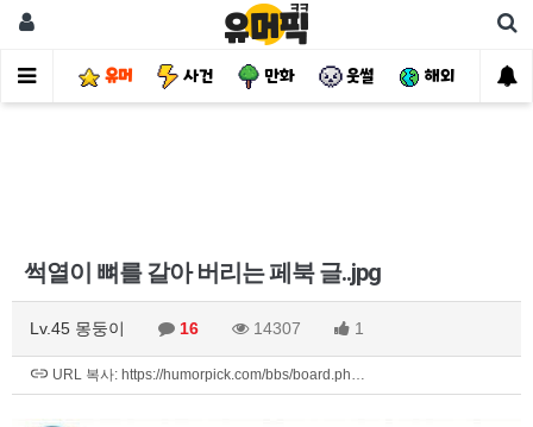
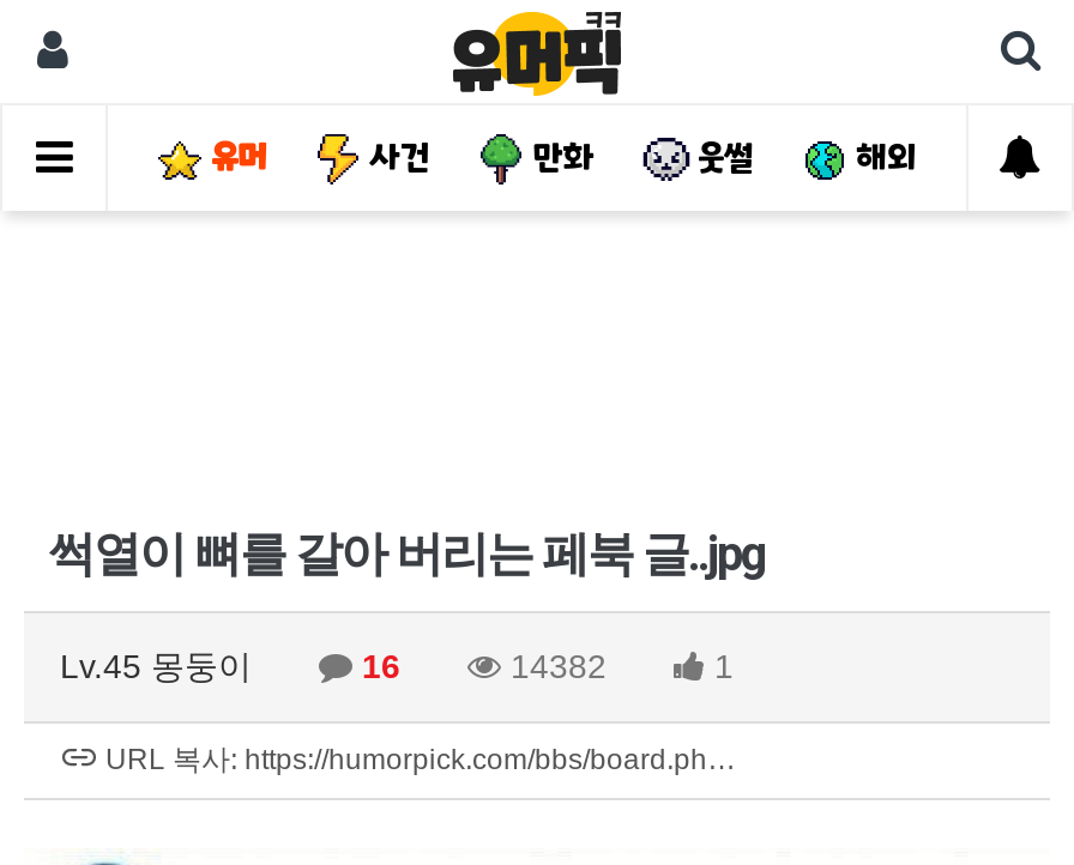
[249,319,306,338] 14307 -> [501,647,616,685] 14382

